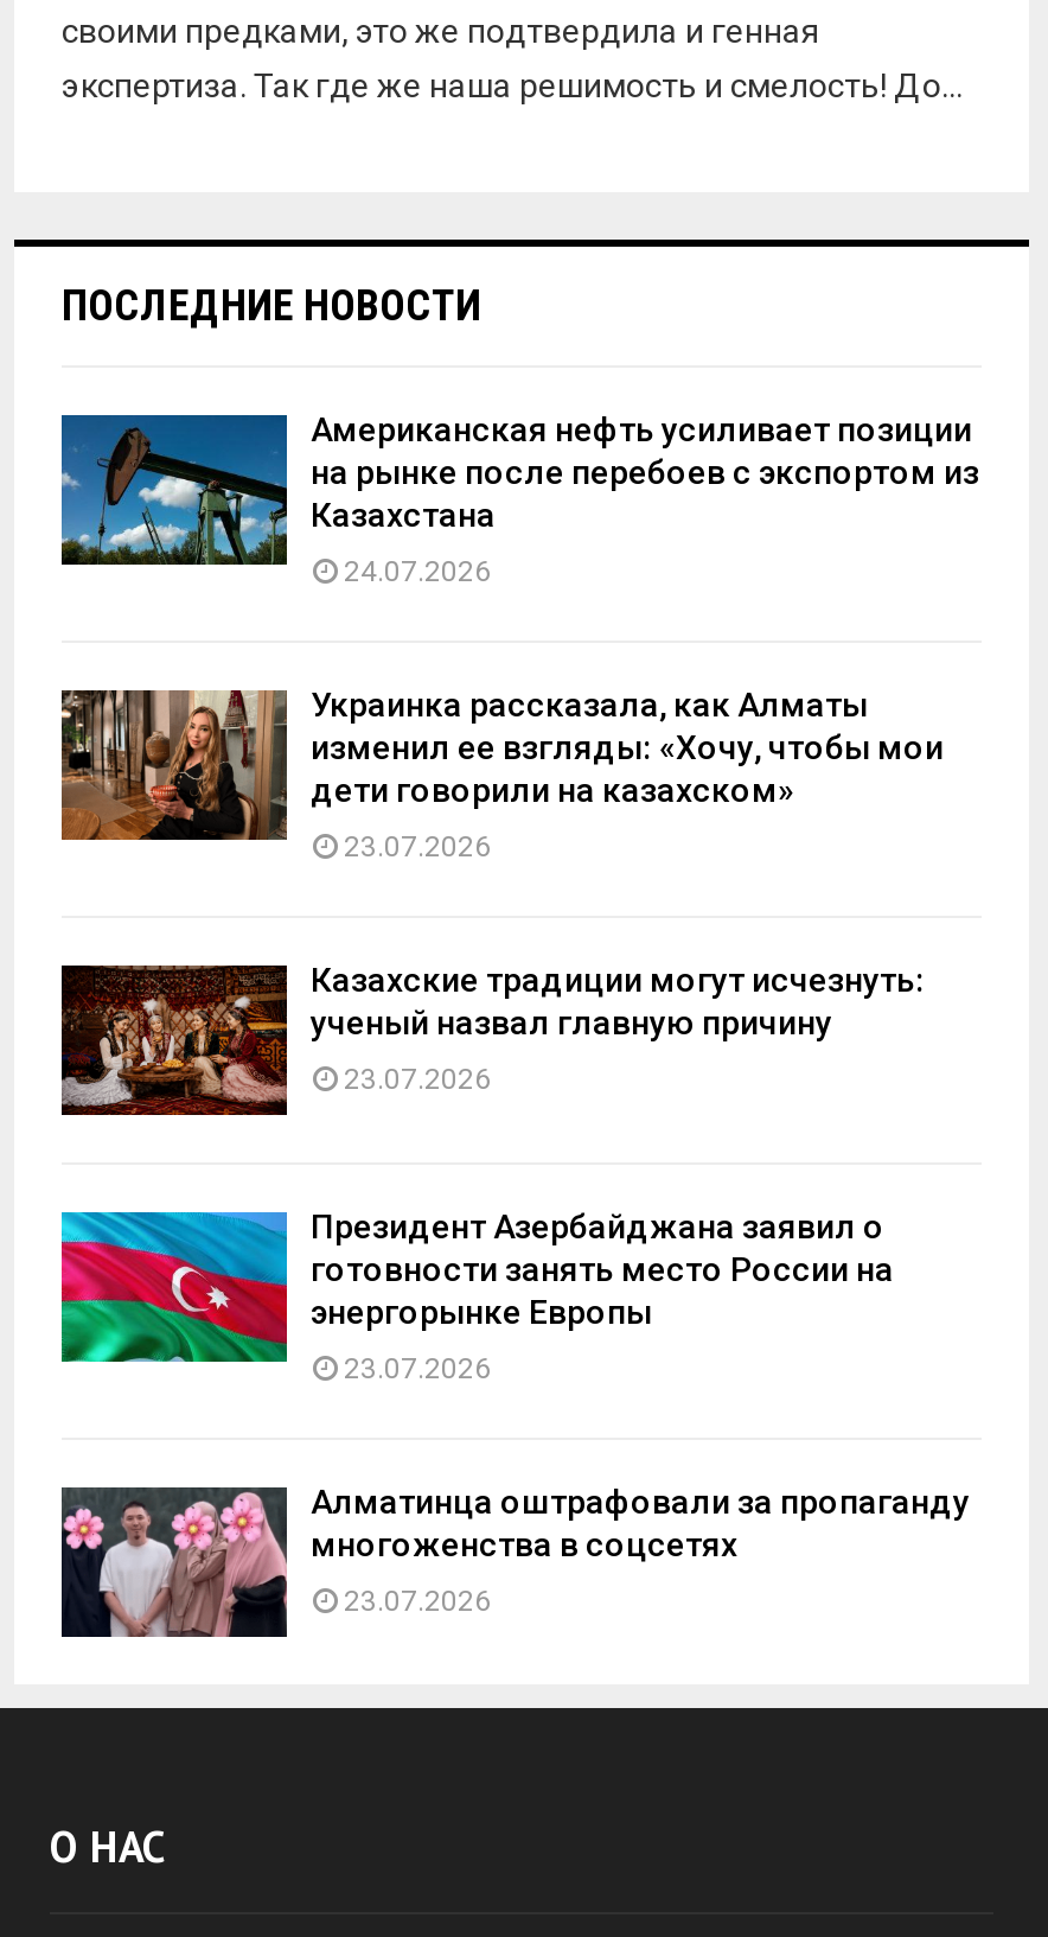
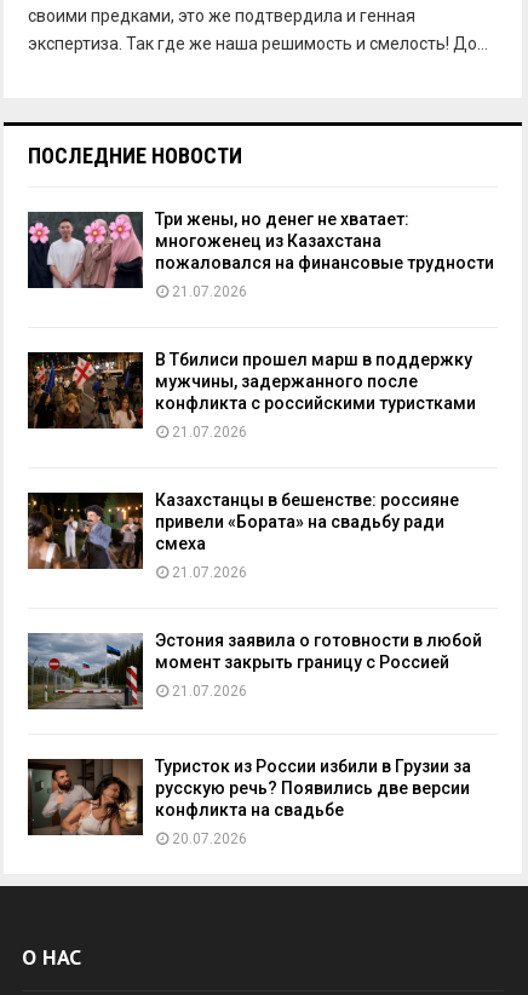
[59,410,979,567] [image] | Американская нефть усиливает позиции | на рынке после перебоев с экспортом из | Казахстана -> [27,209,494,288] [image] | Три жены, но денег не хватает: | многоженец из Казахстана | пожаловался на финансовые трудности
[344,554,491,588] 24.07.2026 -> [172,283,247,300] 21.07.2026
[59,685,944,842] [image] | Украинка рассказала, как Алматы | изменил ее взгляды: «Хочу, чтобы мои | дети говорили на казахском» -> [28,349,476,430] [image] | В Тбилиси прошел марш в поддержку | мужчины, задержанного после | конфликта с российскими туристками
[344,830,491,863] 23.07.2026 -> [172,423,247,440] 21.07.2026
[59,960,925,1117] [image] | Казахские традиции могут исчезнуть: | ученый назвал главную причину -> [27,490,459,570] [image] | Казахстанцы в бешенстве: россияне | привели «Бората» на свадьбу ради | смеха
[344,1062,491,1095] 23.07.2026 -> [172,564,247,581] 21.07.2026
[59,1208,894,1364] [image] | Президент Азербайджана заявил о | готовности занять место России на | энергорынке Европы -> [27,630,482,711] [image] | Эстония заявила о готовности в любой | момент закрыть границу с Россией
[344,1352,491,1385] 23.07.2026 -> [172,682,247,699] 21.07.2026
[64,1483,970,1637] [image] | Алматинца оштрафовали за пропаганду | многоженства в соцсетях -> [28,757,471,835] [image] | Туристок из России избили в Грузии за | русскую речь? Появились две версии | конфликта на свадьбе
[344,1585,491,1618] 23.07.2026 -> [172,830,247,847] 20.07.2026

